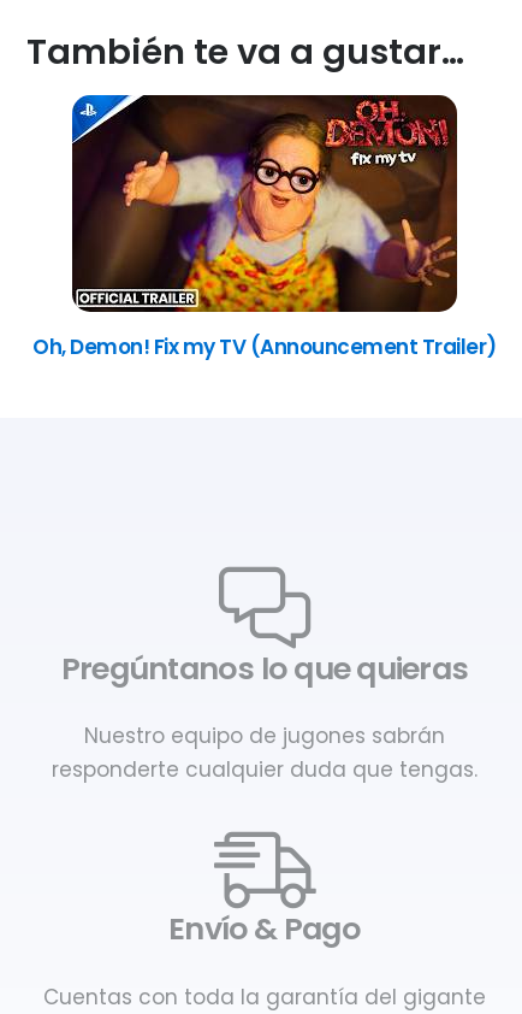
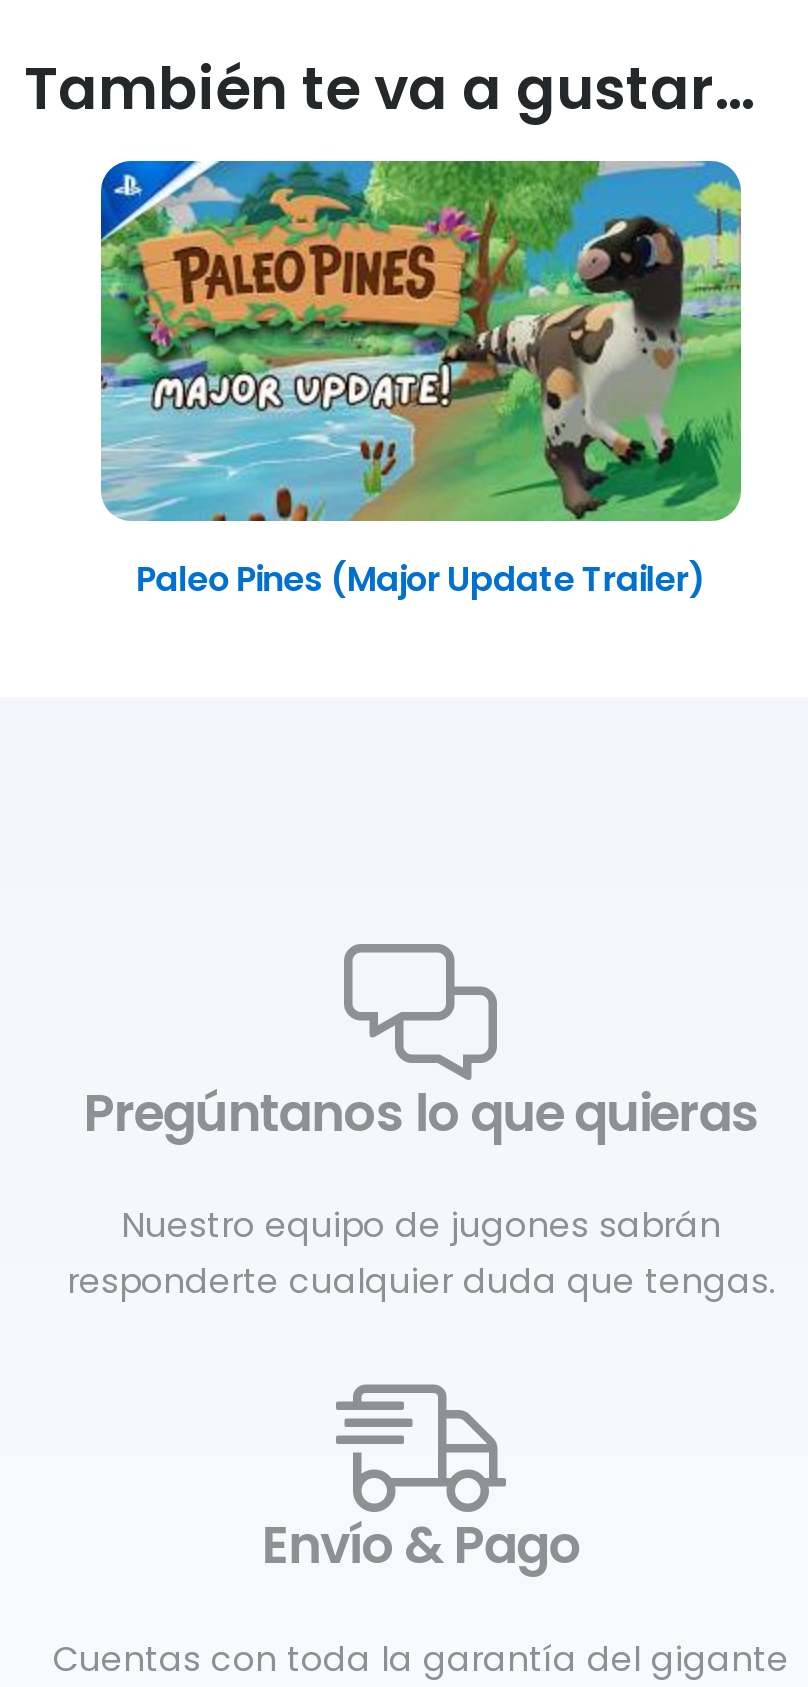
[33,94,496,362] [image] | Oh, Demon! Fix my TV (Announcement Trailer) -> [99,159,743,604] [image] | Paleo Pines (Major Update Trailer)

